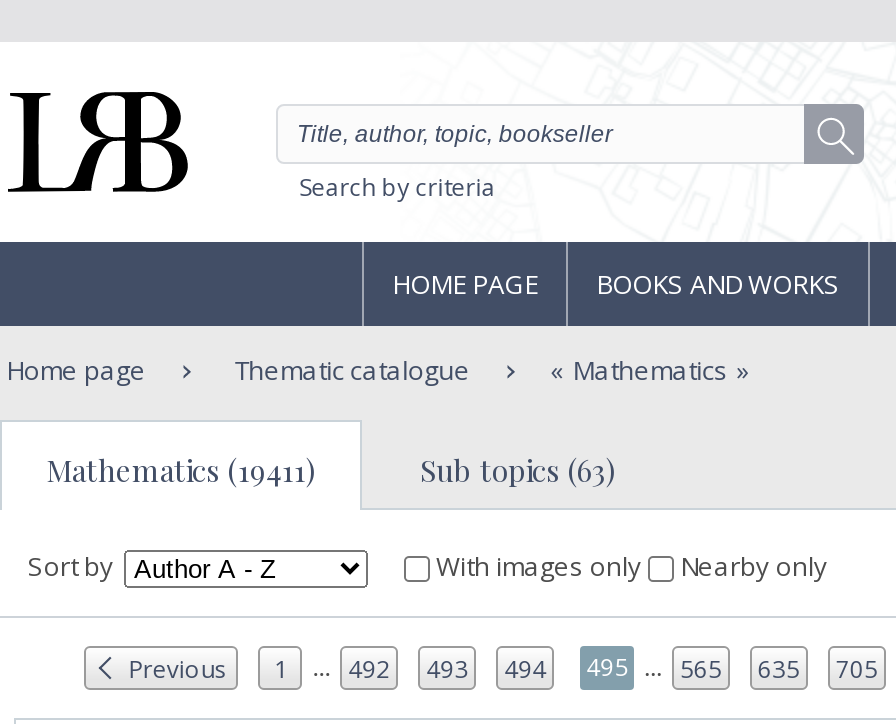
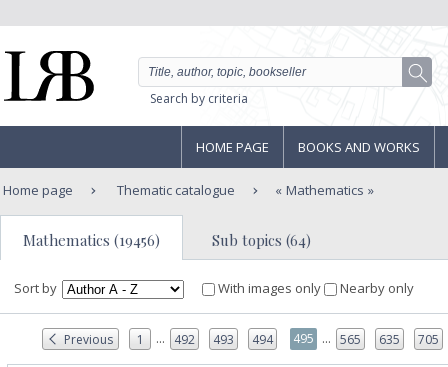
[46,450,316,490] Mathematics (19411) -> [23,230,160,250] Mathematics (19456)
[420,450,616,490] Sub topics (63) -> [212,230,311,250] Sub topics (64)

